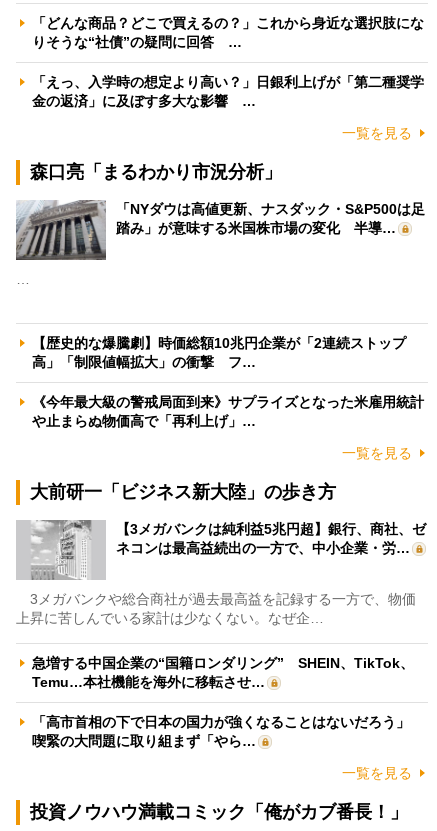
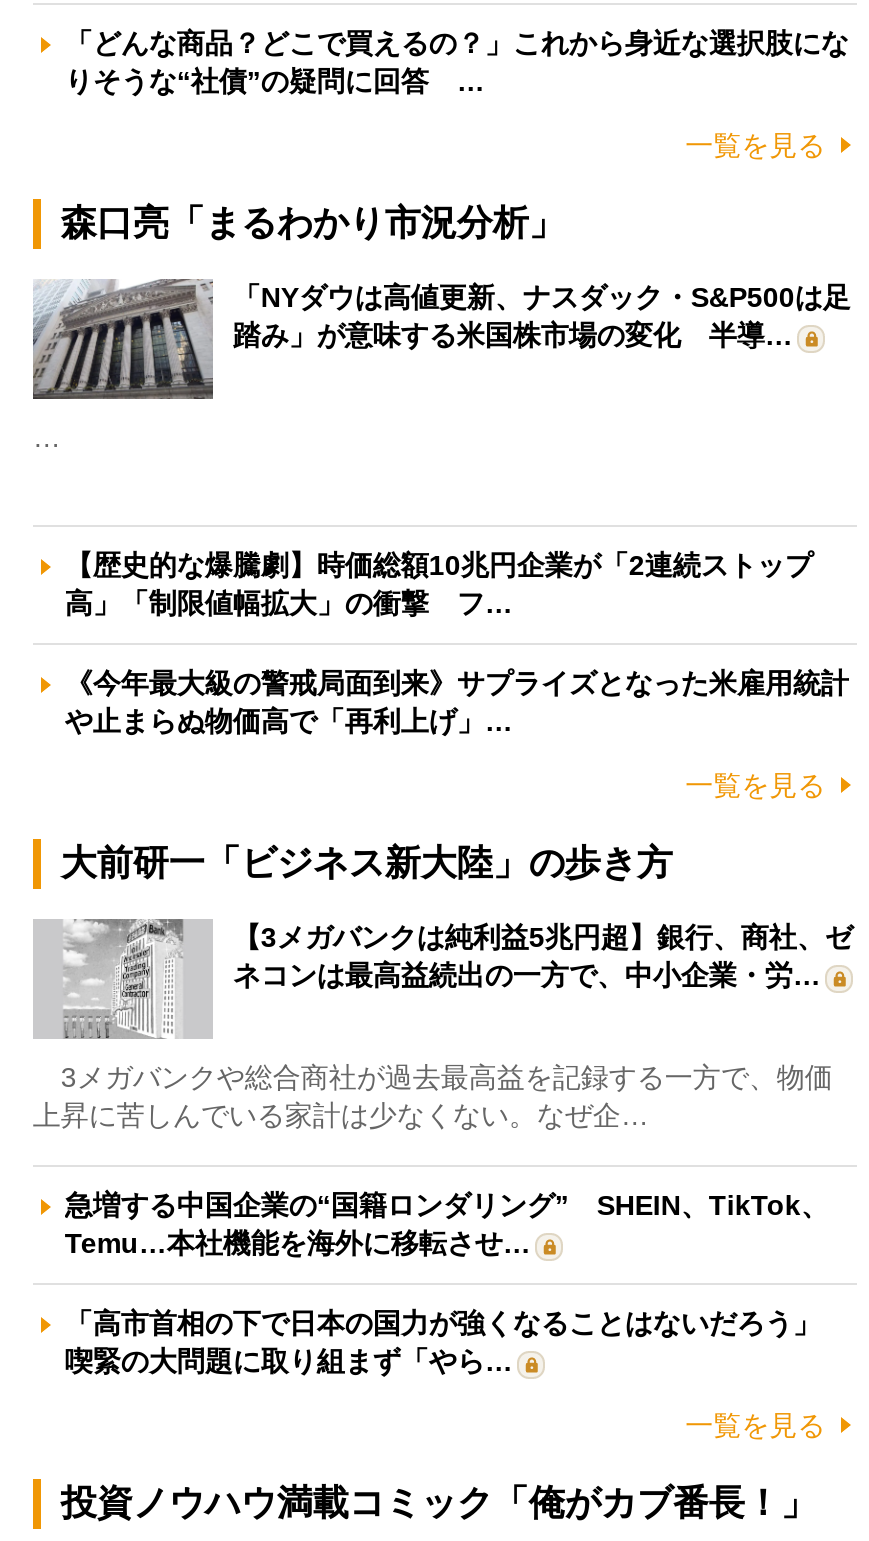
[32,73,424,108] 「えっ、入学時の想定より高い？」日銀利上げが「第二種奨学 | 金の返済」に及ぼす多大な影響 … -> none

